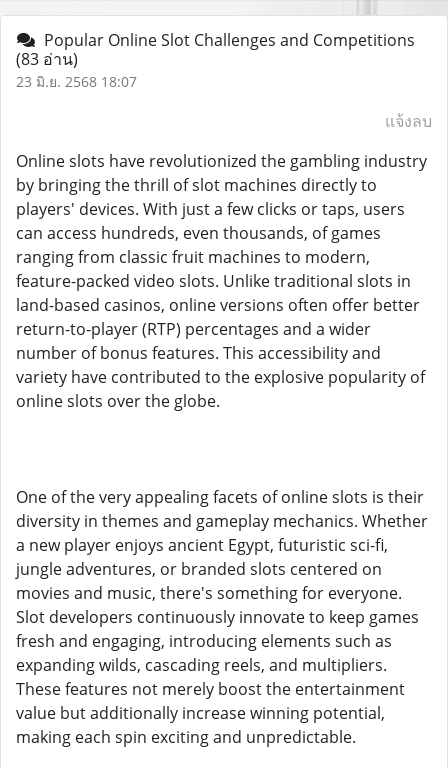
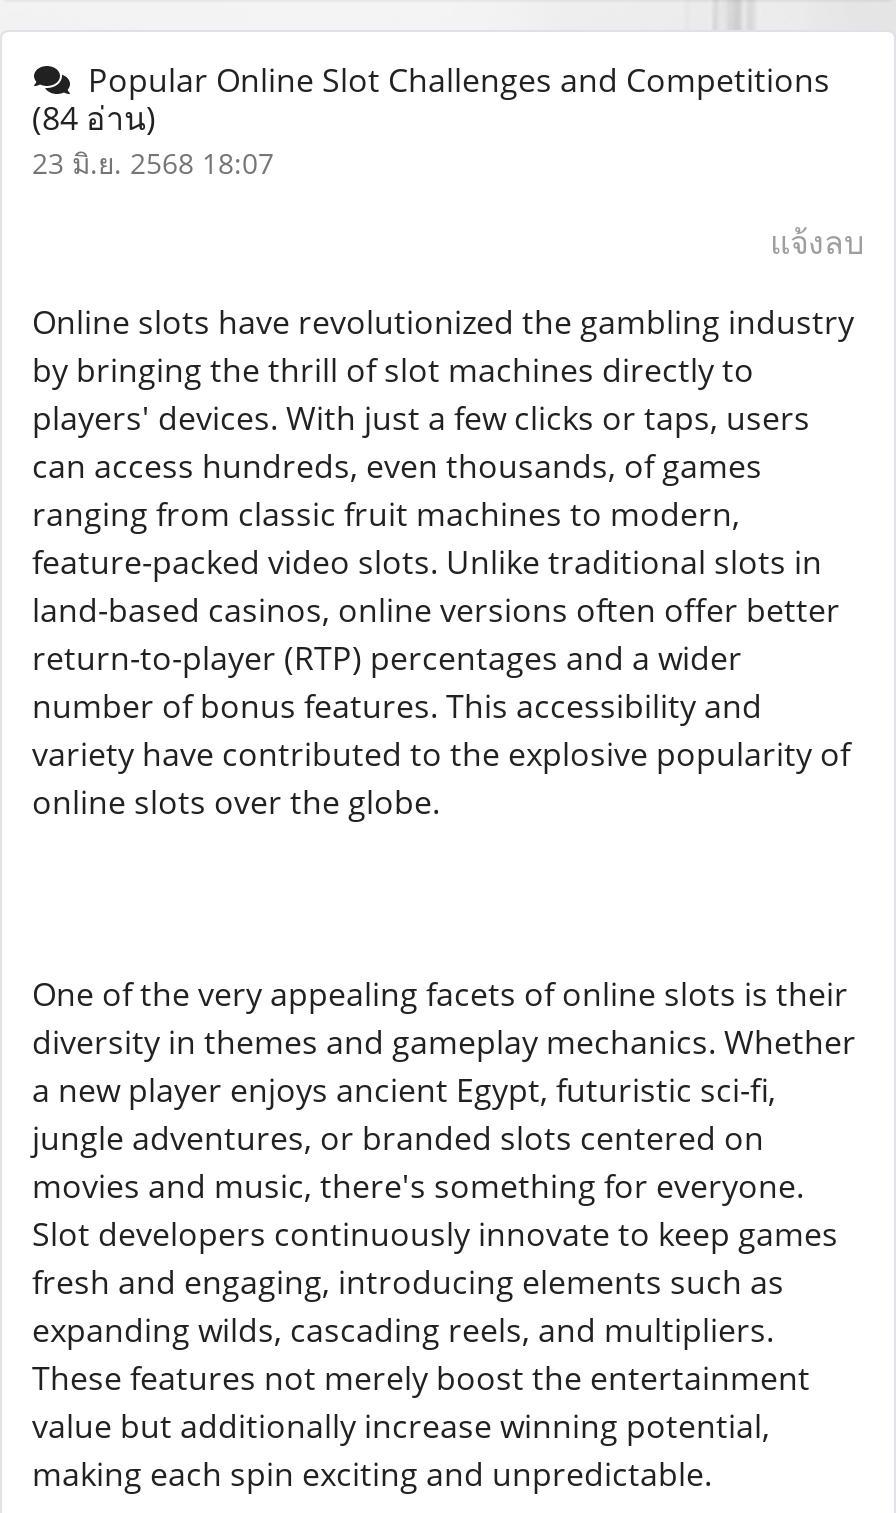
[16,48,78,70] (83 อ่าน) -> [32,96,156,140] (84 อ่าน)

